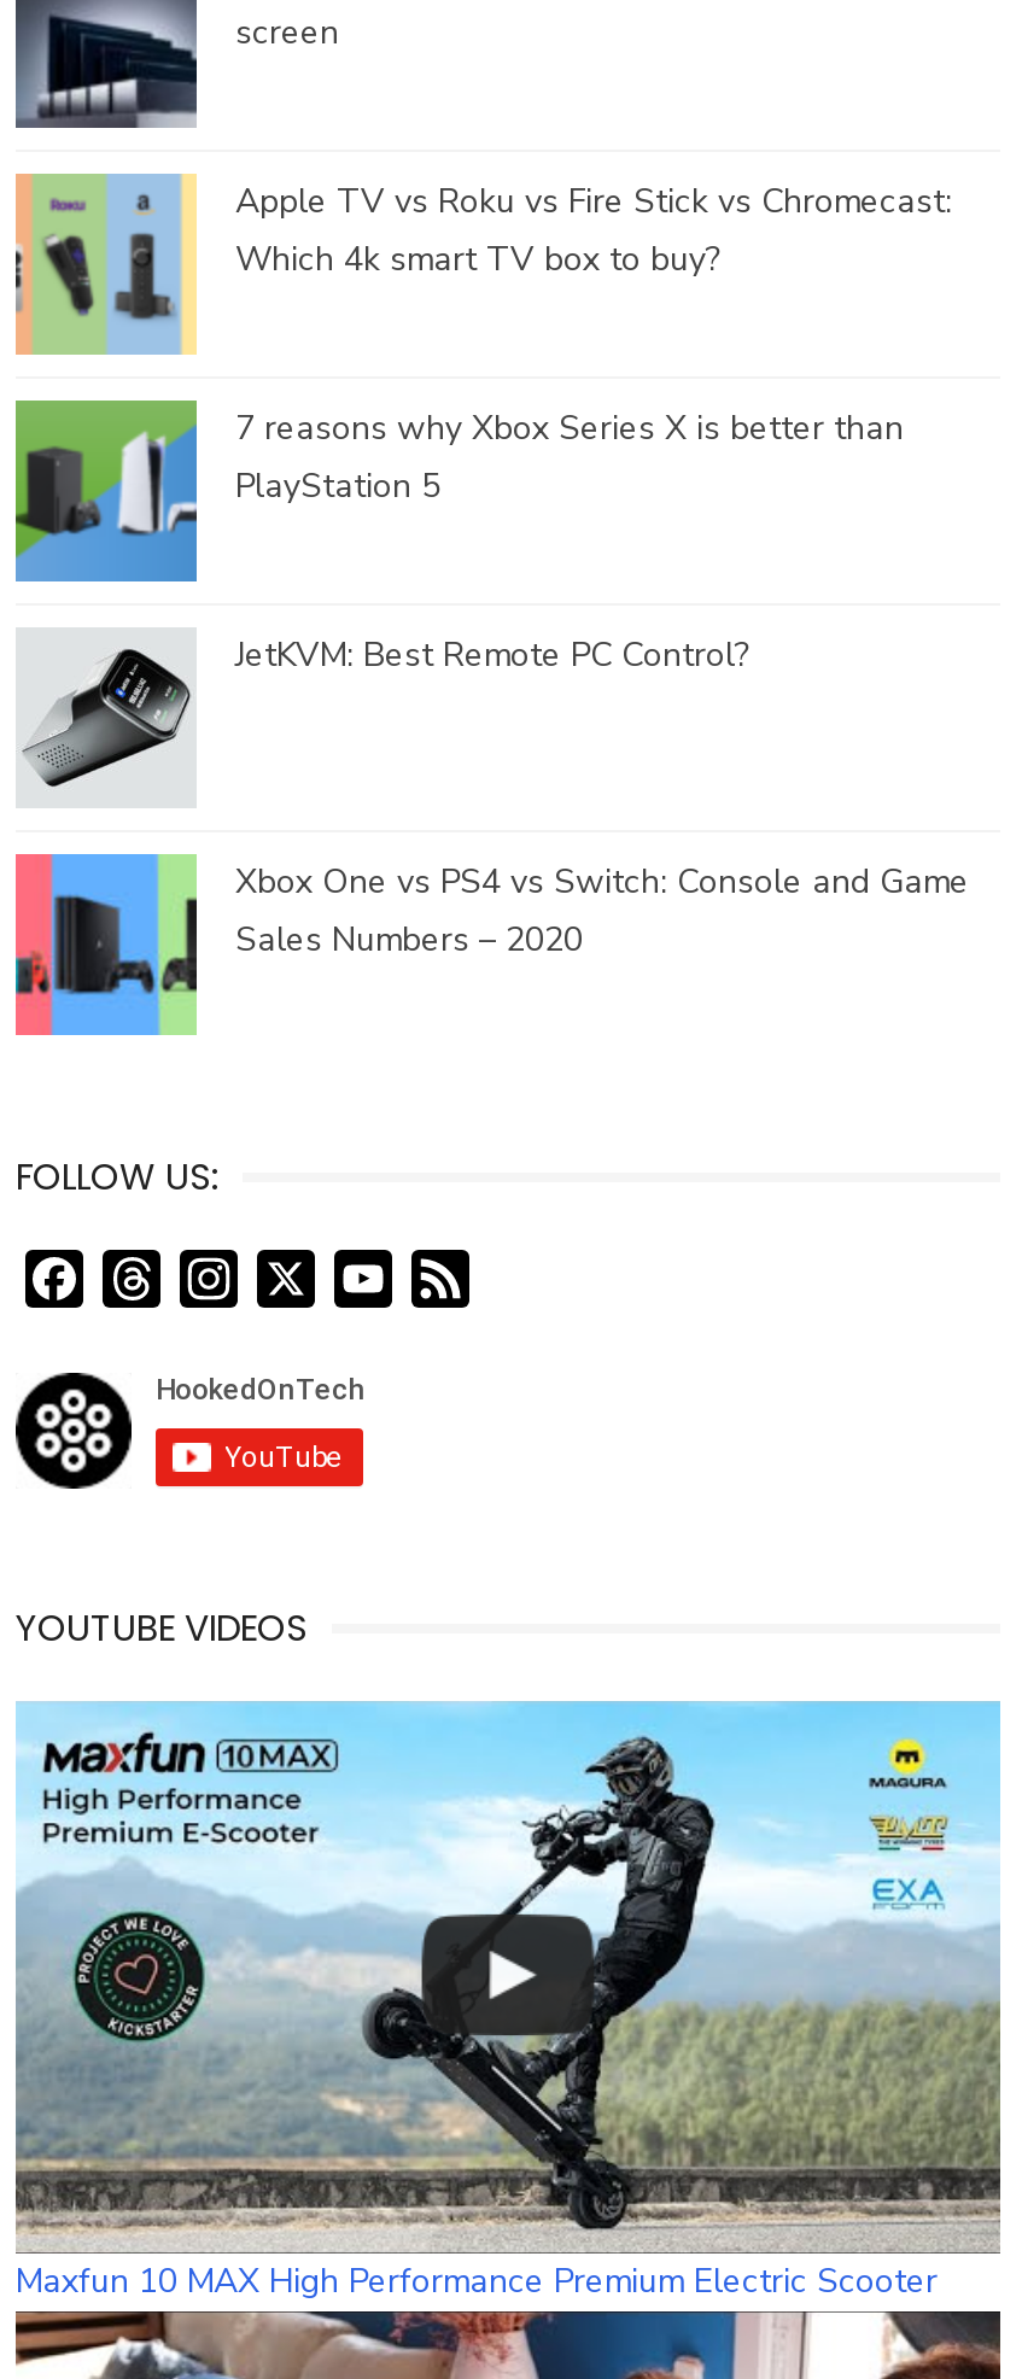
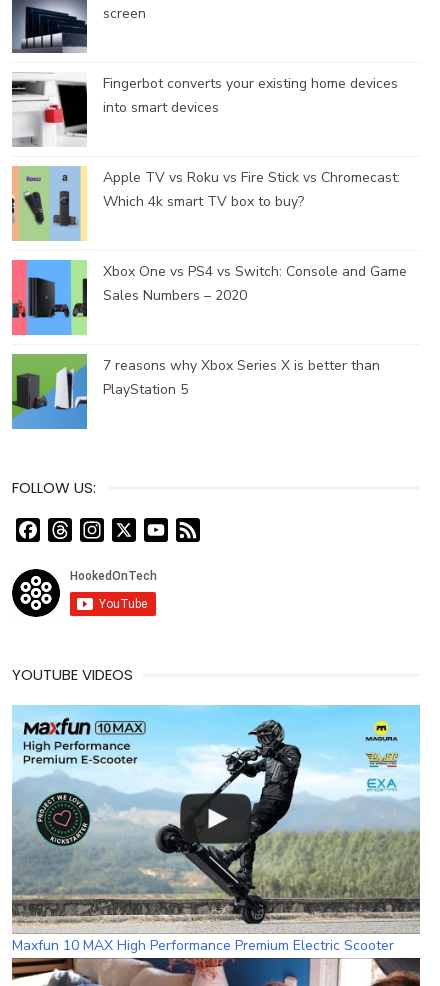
none -> [12,73,398,146] [image] | Fingerbot converts your existing home devices | into smart devices
moved [235,178,952,281] -> [103,168,400,211]: Apple TV vs Roku vs Fire Stick vs Chromecast: | Which 4k smart TV box to buy?
moved [13,398,904,584] -> [11,353,380,430]: [image] | 7 reasons why Xbox Series X is better than | PlayStation 5
[16,630,749,806] [image] | JetKVM: Best Remote PC Control? -> none
moved [13,858,969,1025] -> [11,262,407,331]: [image] | Xbox One vs PS4 vs Switch: Console and Game | Sales Numbers – 2020

